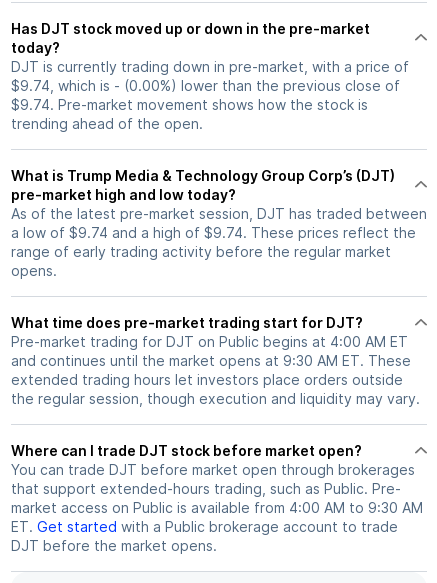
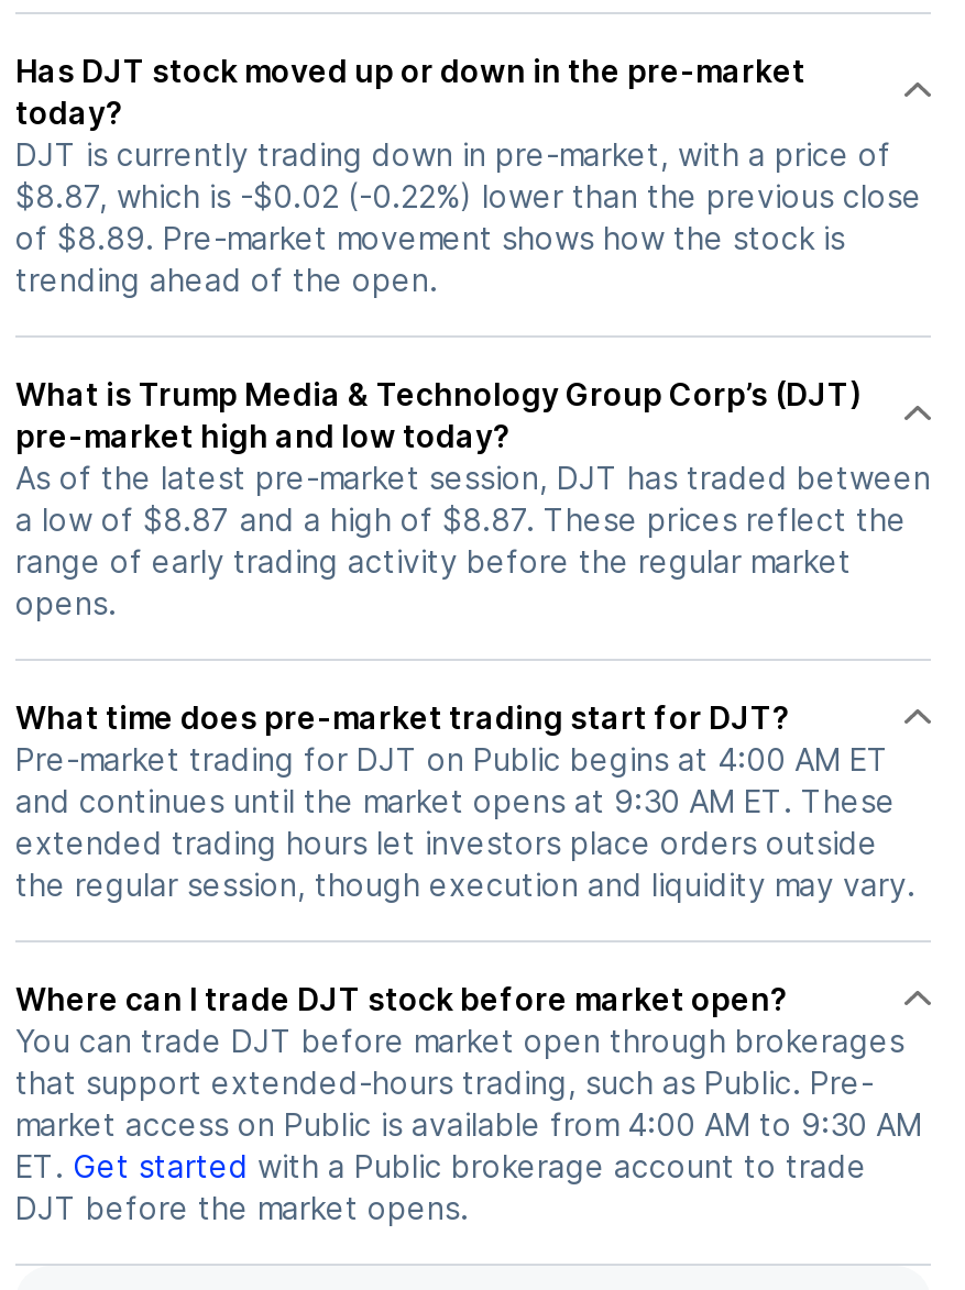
[11,77,400,113] $9.74, which is - (0.00%) lower than the previous close of | $9.74. Pre-market movement shows how the stock is -> [15,177,922,256] $8.87, which is -$0.02 (-0.22%) lower than the previous close | of $8.89. Pre-market movement shows how the stock is
[11,224,416,241] a low of $9.74 and a high of $9.74. These prices reflect the -> [15,500,907,538] a low of $8.87 and a high of $8.87. These prices reflect the

